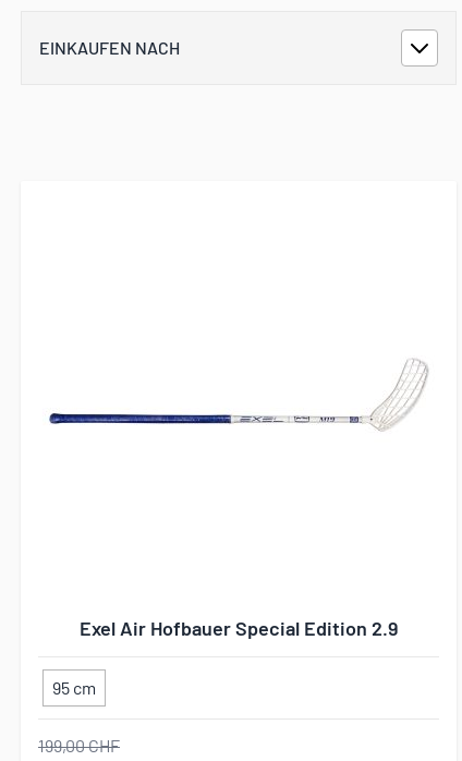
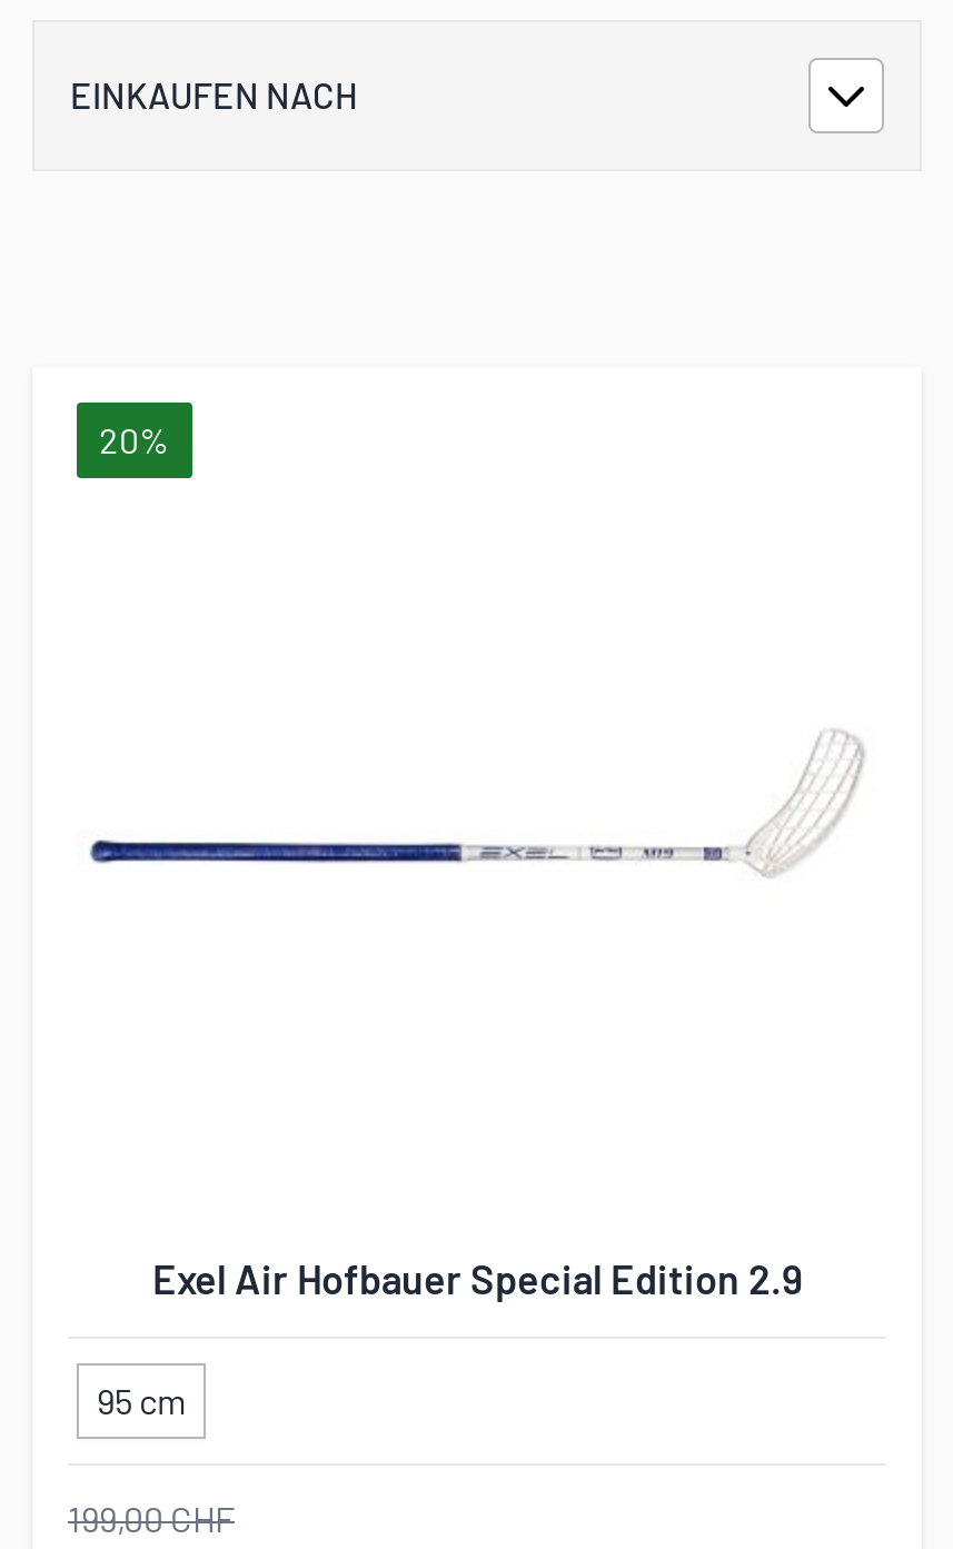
none -> [99,418,170,460] 20%

